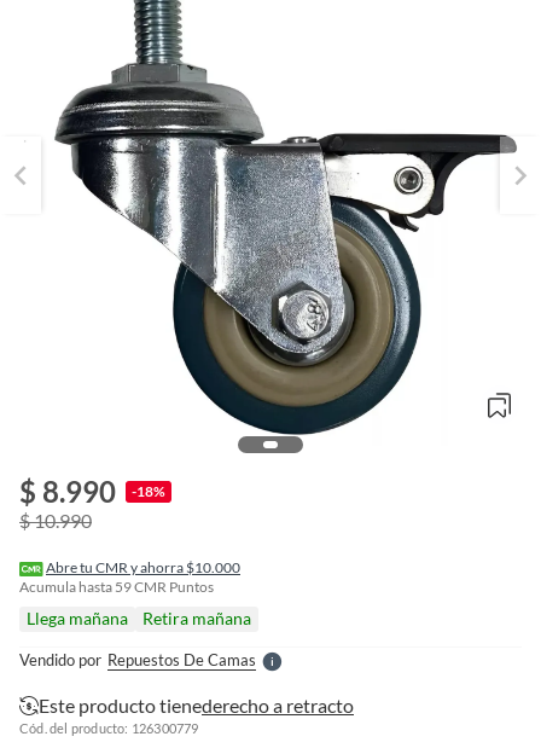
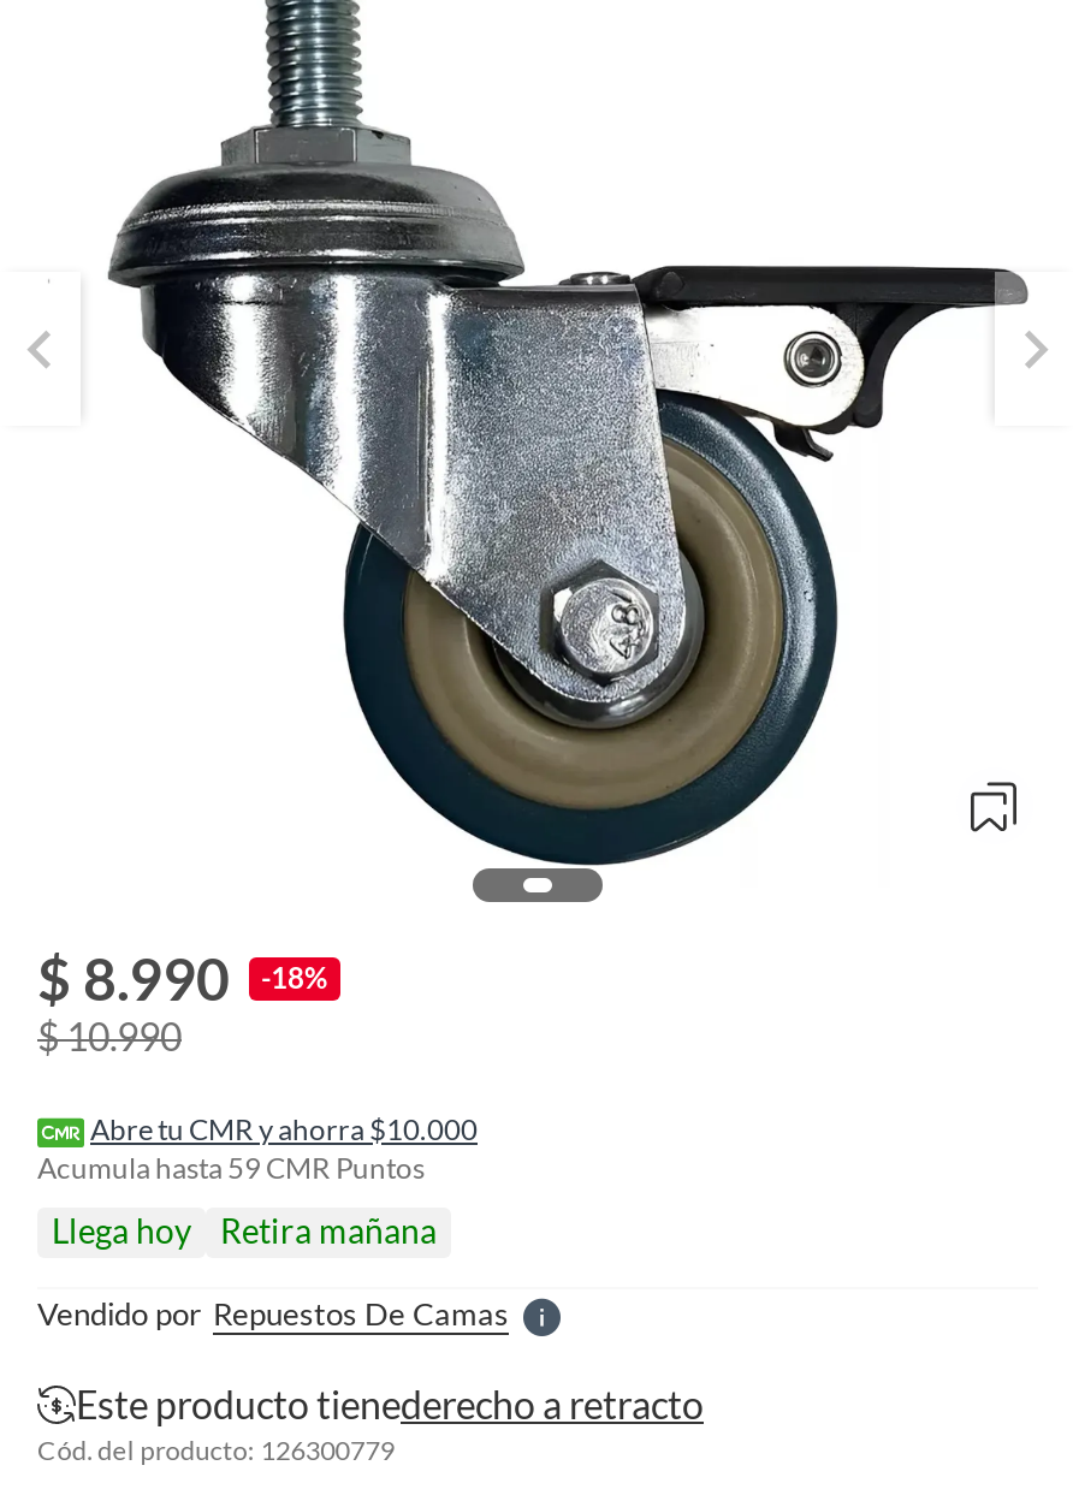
[27,608,128,628] Llega mañana -> [52,1210,191,1251] Llega hoy

